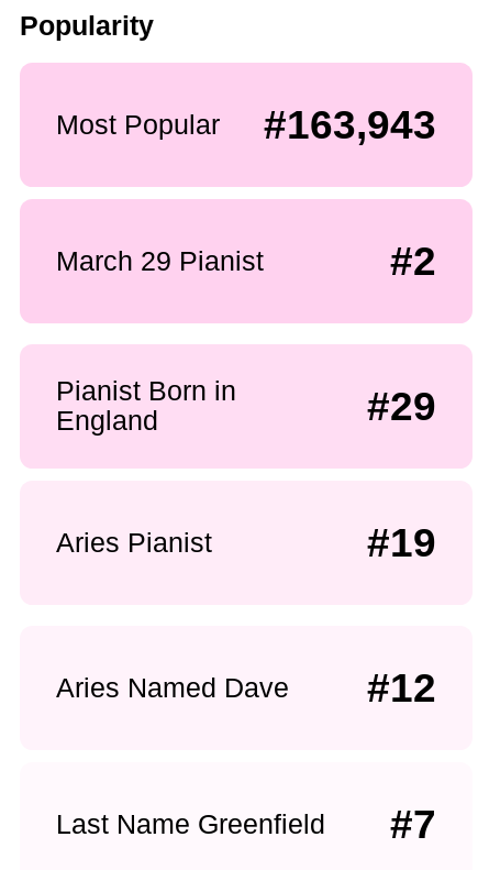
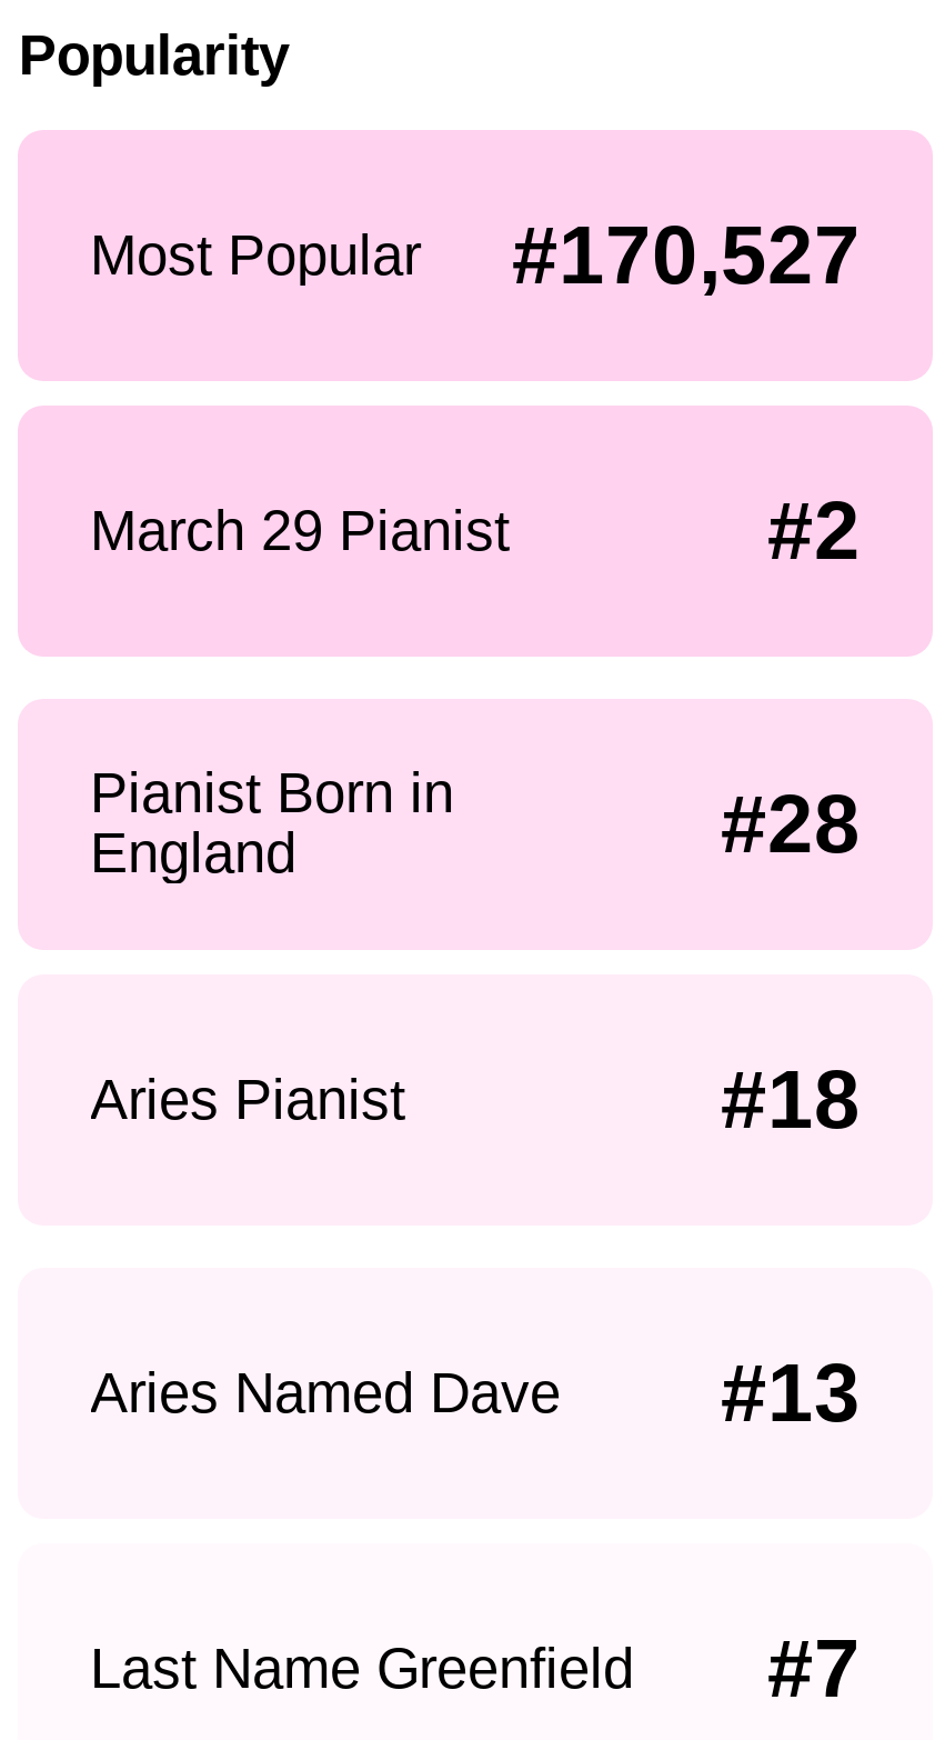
[55,102,437,147] Most Popular #163,943 -> [90,210,861,301] Most Popular #170,527
[368,384,437,429] #29 -> [721,778,861,870] #28
[368,521,437,566] #19 -> [721,1055,861,1146] #18
[368,665,437,710] #12 -> [721,1347,861,1438] #13

